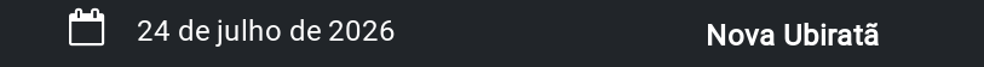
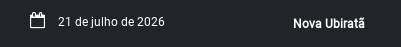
[130,14,396,48] 24 de julho de 2026 -> [54,15,164,29] 21 de julho de 2026

